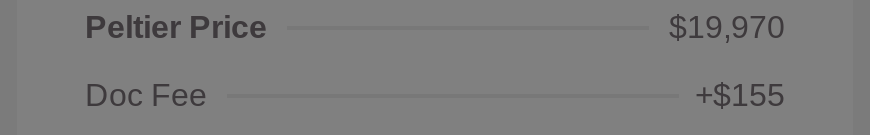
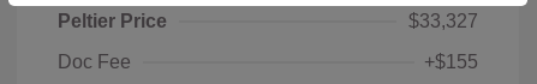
[669,10,785,44] $19,970 -> [408,11,478,32] $33,327

